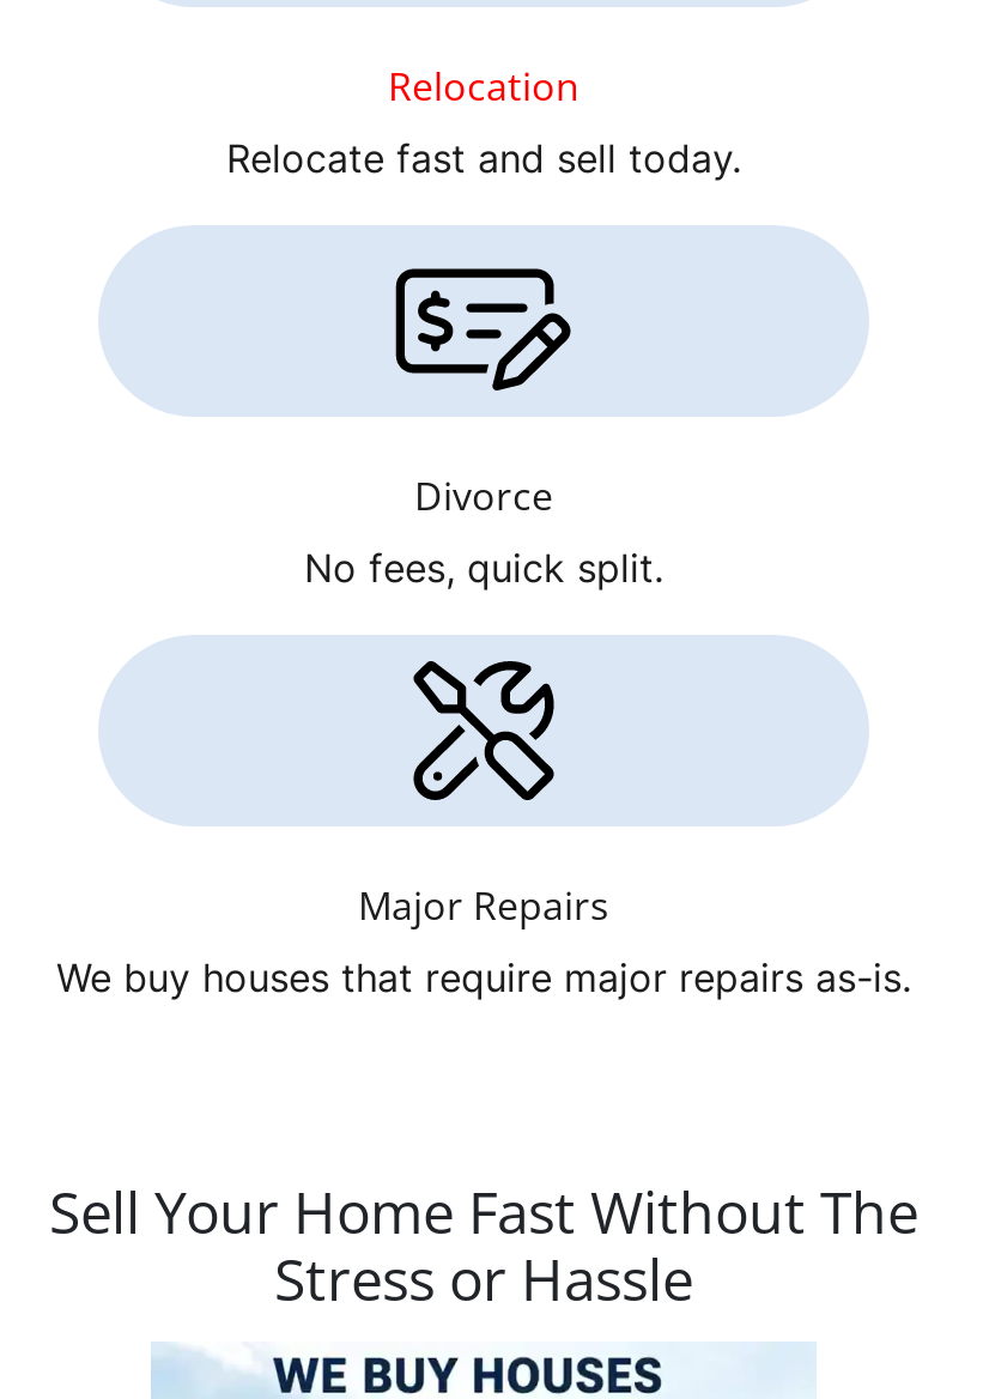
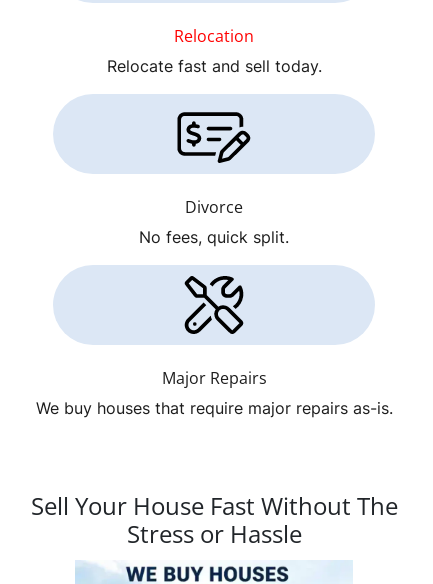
[49,1171,918,1250] Sell Your Home Fast Without The -> [30,489,397,522] Sell Your House Fast Without The

